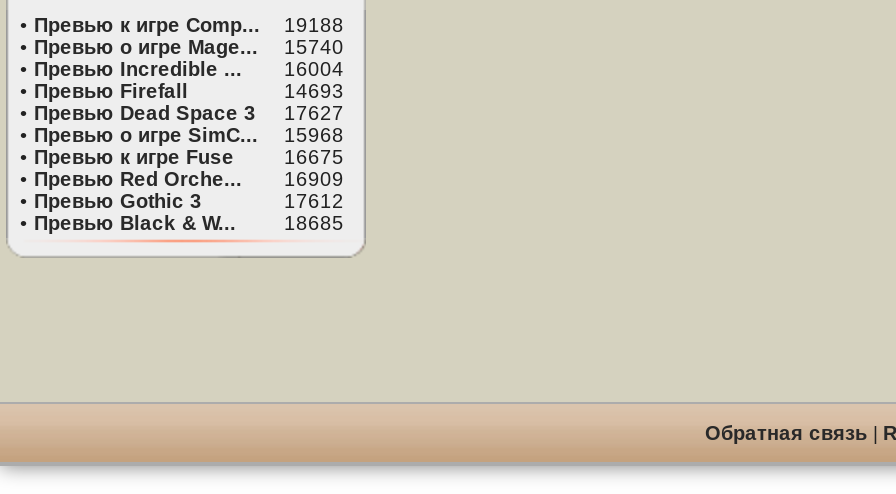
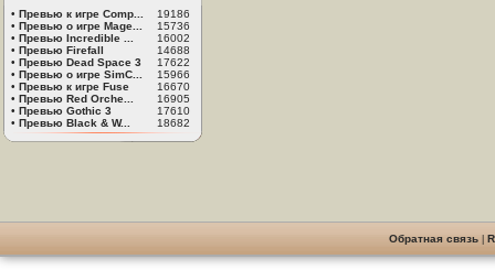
[20,14,344,36] • Превью к игре Comp... 19188 -> [11,8,190,20] • Превью к игре Comp... 19186
[20,36,344,58] • Превью о игре Mage... 15740 -> [11,20,190,32] • Превью о игре Mage... 15736
[20,58,344,80] • Превью Incredible ... 16004 -> [11,32,190,44] • Превью Incredible ... 16002
[284,80,344,102] 14693 -> [157,44,190,56] 14688
[20,102,344,124] • Превью Dead Space 3 17627 -> [11,56,190,68] • Превью Dead Space 3 17622
[284,124,344,146] 15968 -> [157,68,190,80] 15966
[284,146,344,168] 16675 -> [157,80,190,93] 16670
[20,168,344,190] • Превью Red Orche... 16909 -> [11,93,190,105] • Превью Red Orche... 16905
[284,190,344,212] 17612 -> [157,105,190,117] 17610
[284,212,344,234] 18685 -> [157,117,190,129] 18682

